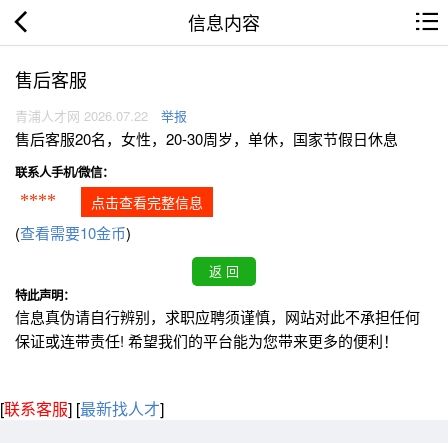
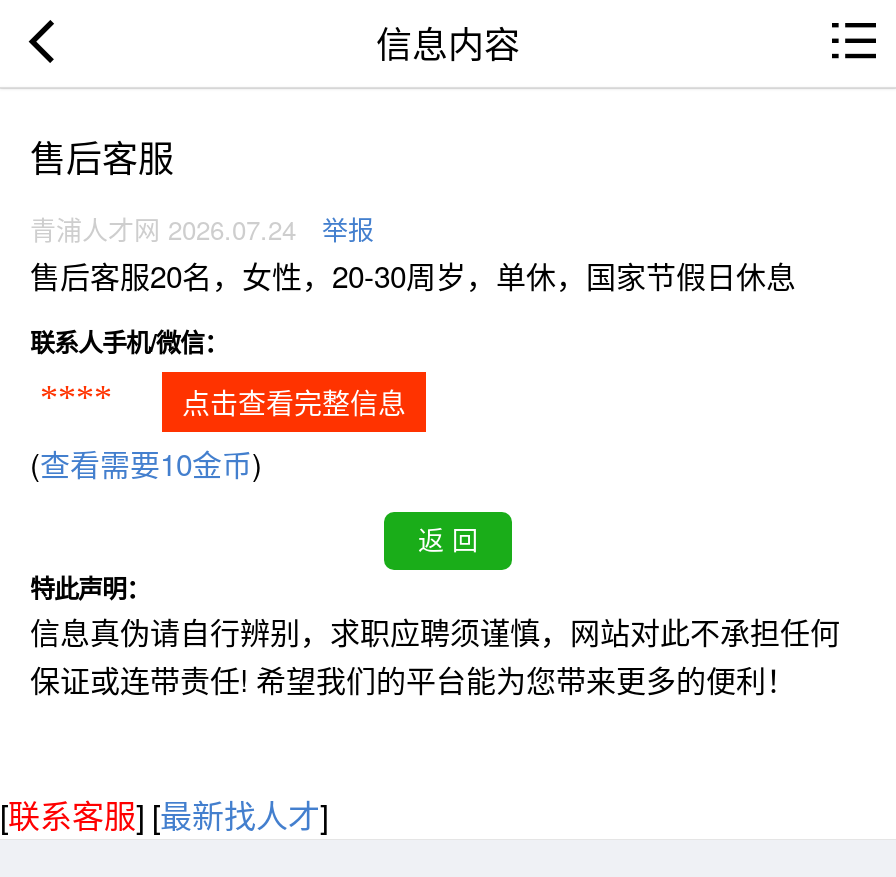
[15,106,187,125] 青浦人才网 2026.07.22 举报 -> [30,210,374,248] 青浦人才网 2026.07.24 举报

